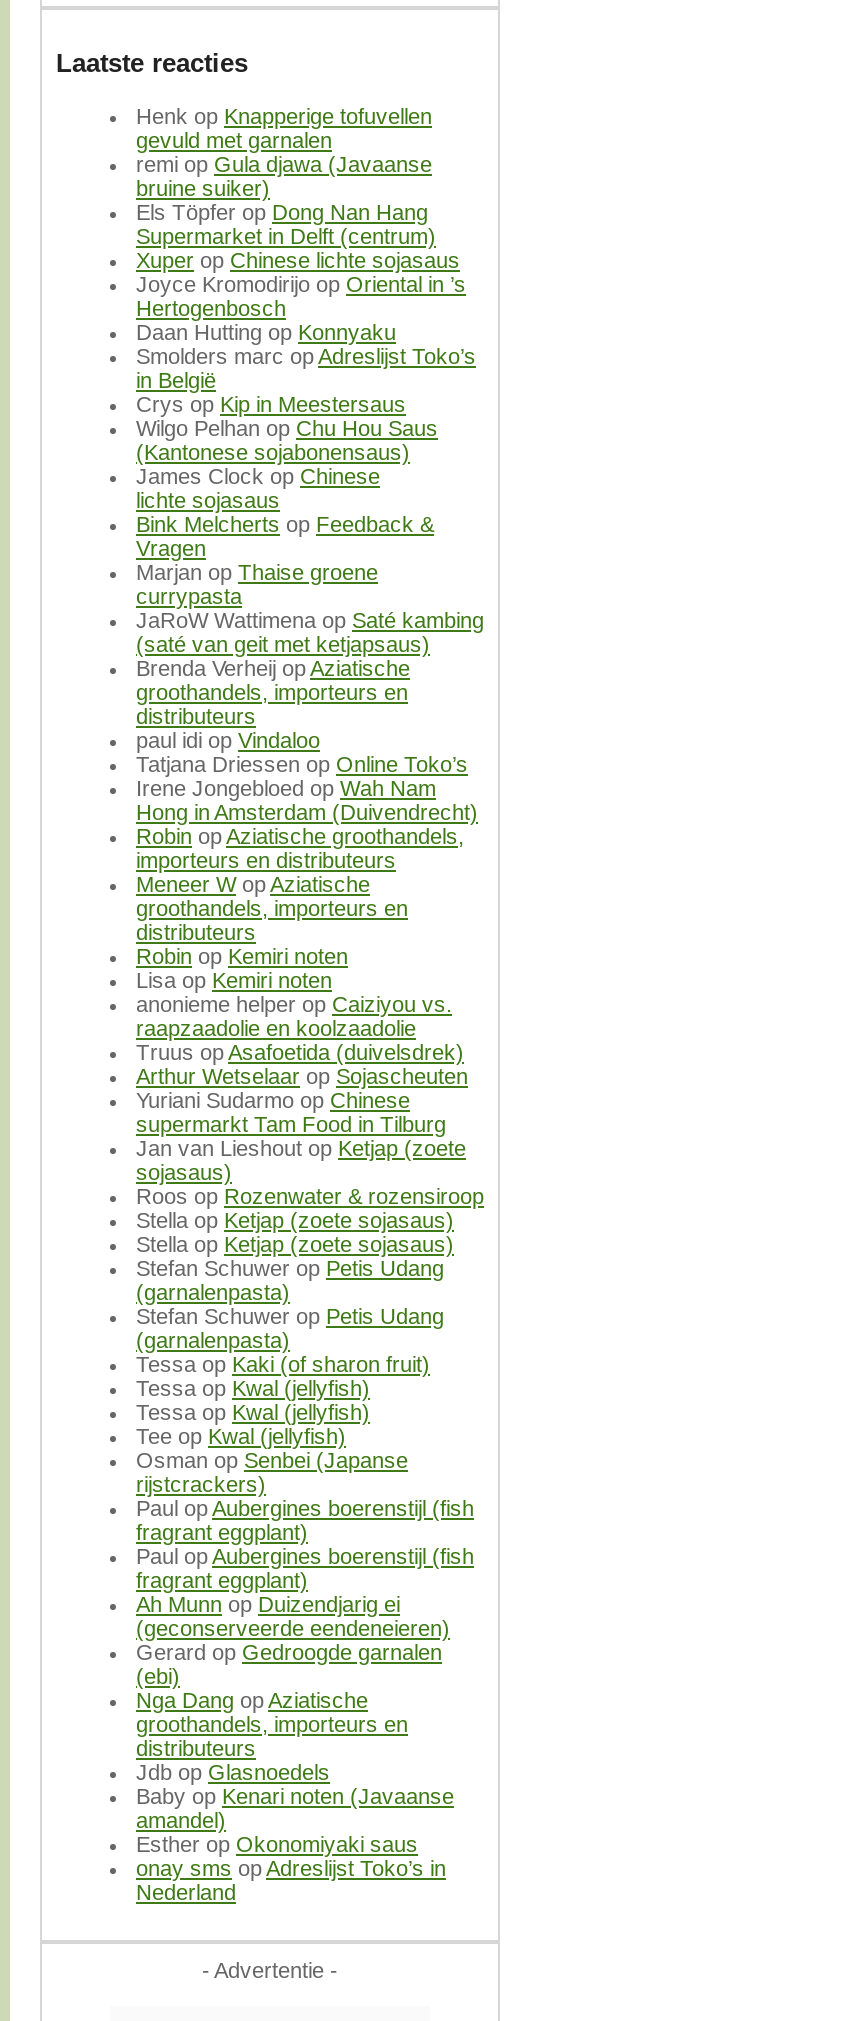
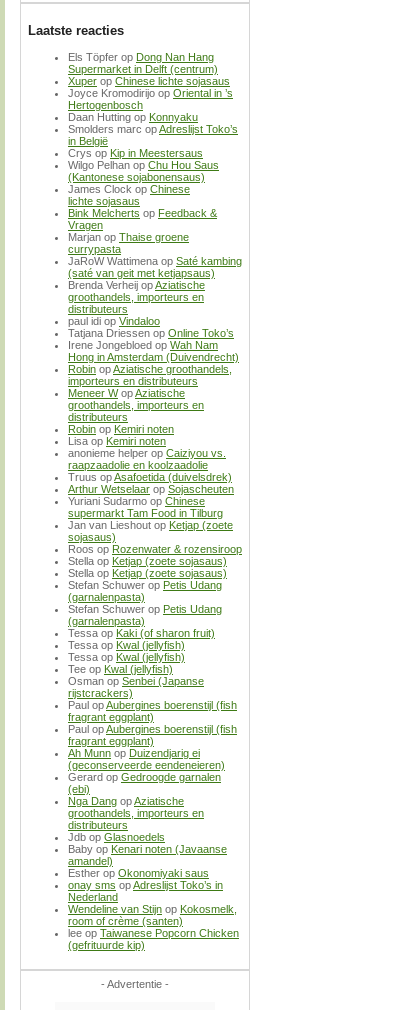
[136,105,432,201] Henk op Knapperige tofuvellen | gevuld met garnalen | remiopGula djawa (Javaanse | bruine suiker) -> none
moved [136,201,484,1905] -> [68,51,242,903]: Els TöpferopDong Nan Hang | Supermarket in Delft (centrum) | XuperopChinese lichte sojasaus | ... | onay sms opAdreslijst Toko’s in | Nederland
none -> [68,903,239,951] Wendeline van Stijn op Kokosmelk, | room of crème (santen) | leeopTaiwanese Popcorn Chicken | (gefrituurde kip)

